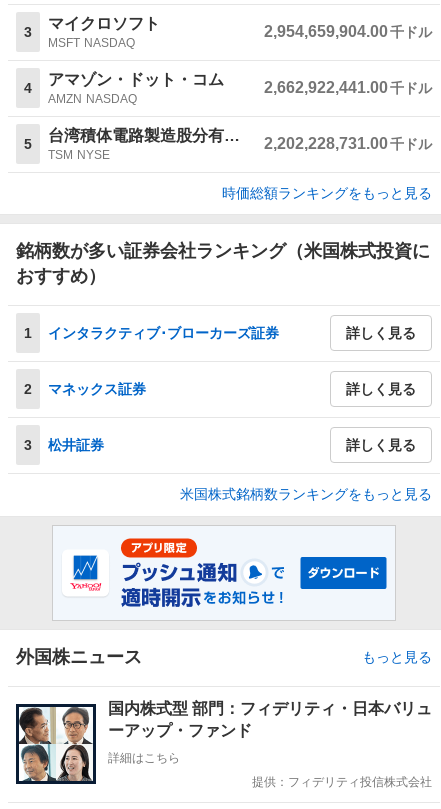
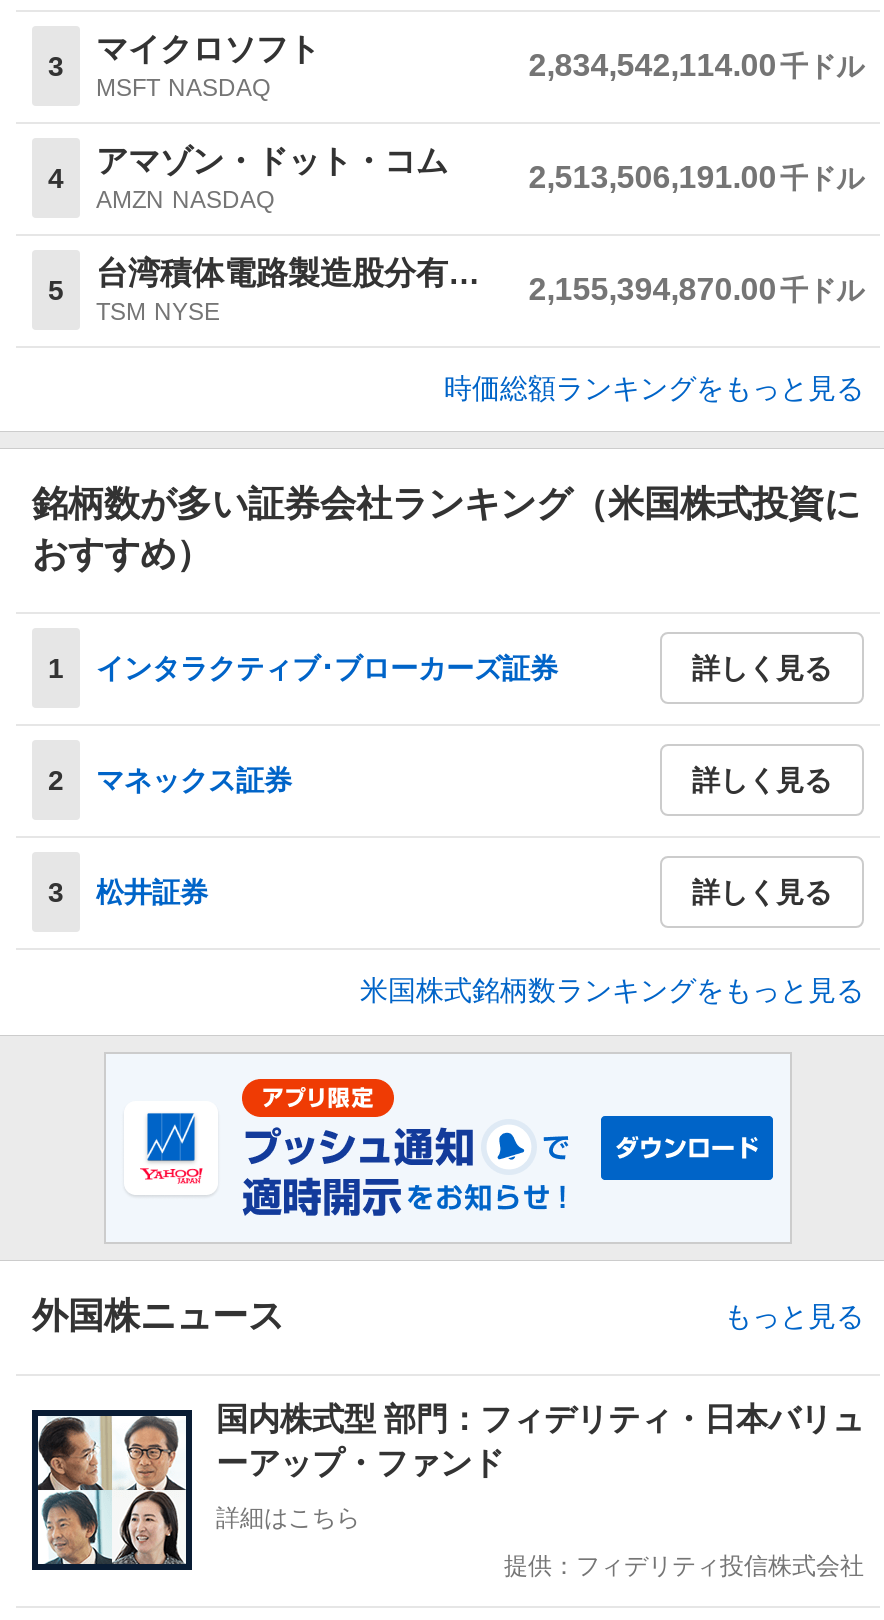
[264,23,432,40] 2,954,659,904.00 千ドル -> [528,48,864,82] 2,834,542,114.00 千ドル
[264,79,432,96] 2,662,922,441.00 千ドル -> [528,160,864,194] 2,513,506,191.00 千ドル
[264,135,432,152] 2,202,228,731.00 千ドル -> [528,272,864,306] 2,155,394,870.00 千ドル

